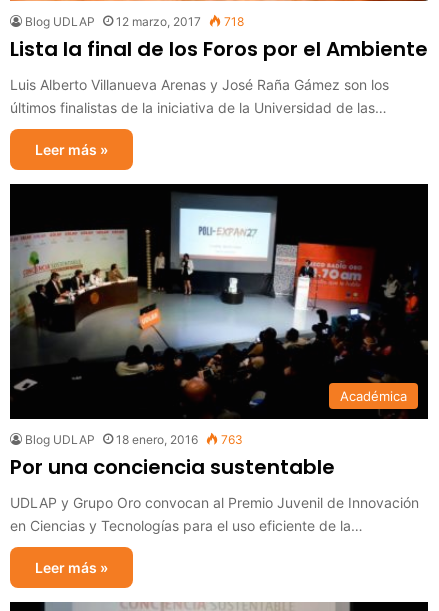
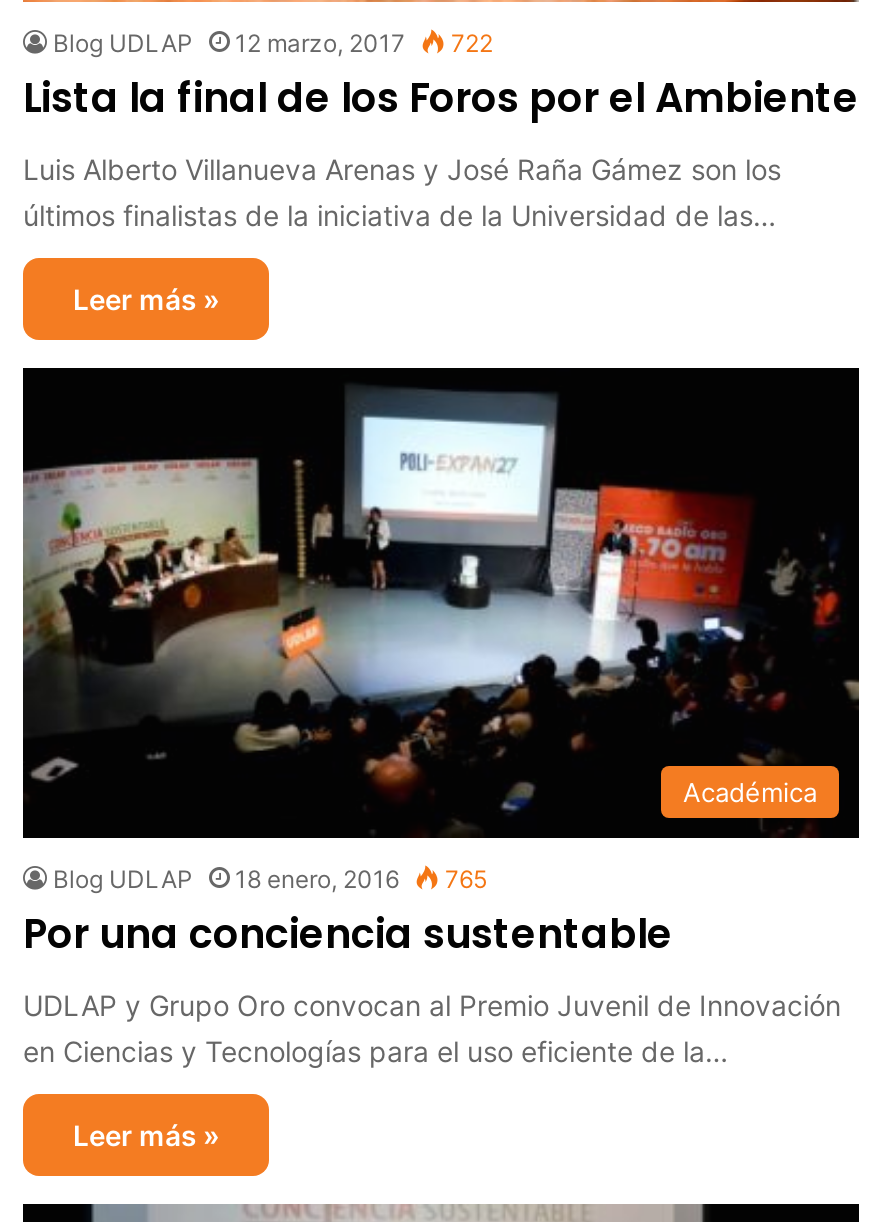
[25,14,244,29] Blog UDLAP 12 marzo, 2017 718 -> [53,27,493,57] Blog UDLAP 12 marzo, 2017 722
[25,432,243,447] Blog UDLAP 18 enero, 2016 763 -> [53,865,487,895] Blog UDLAP 18 enero, 2016 765

